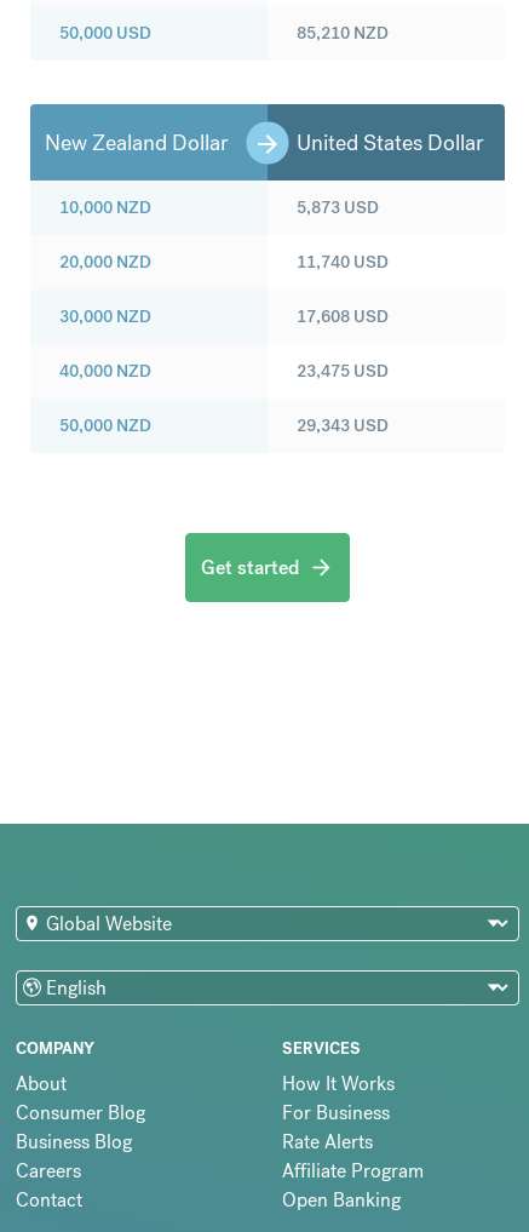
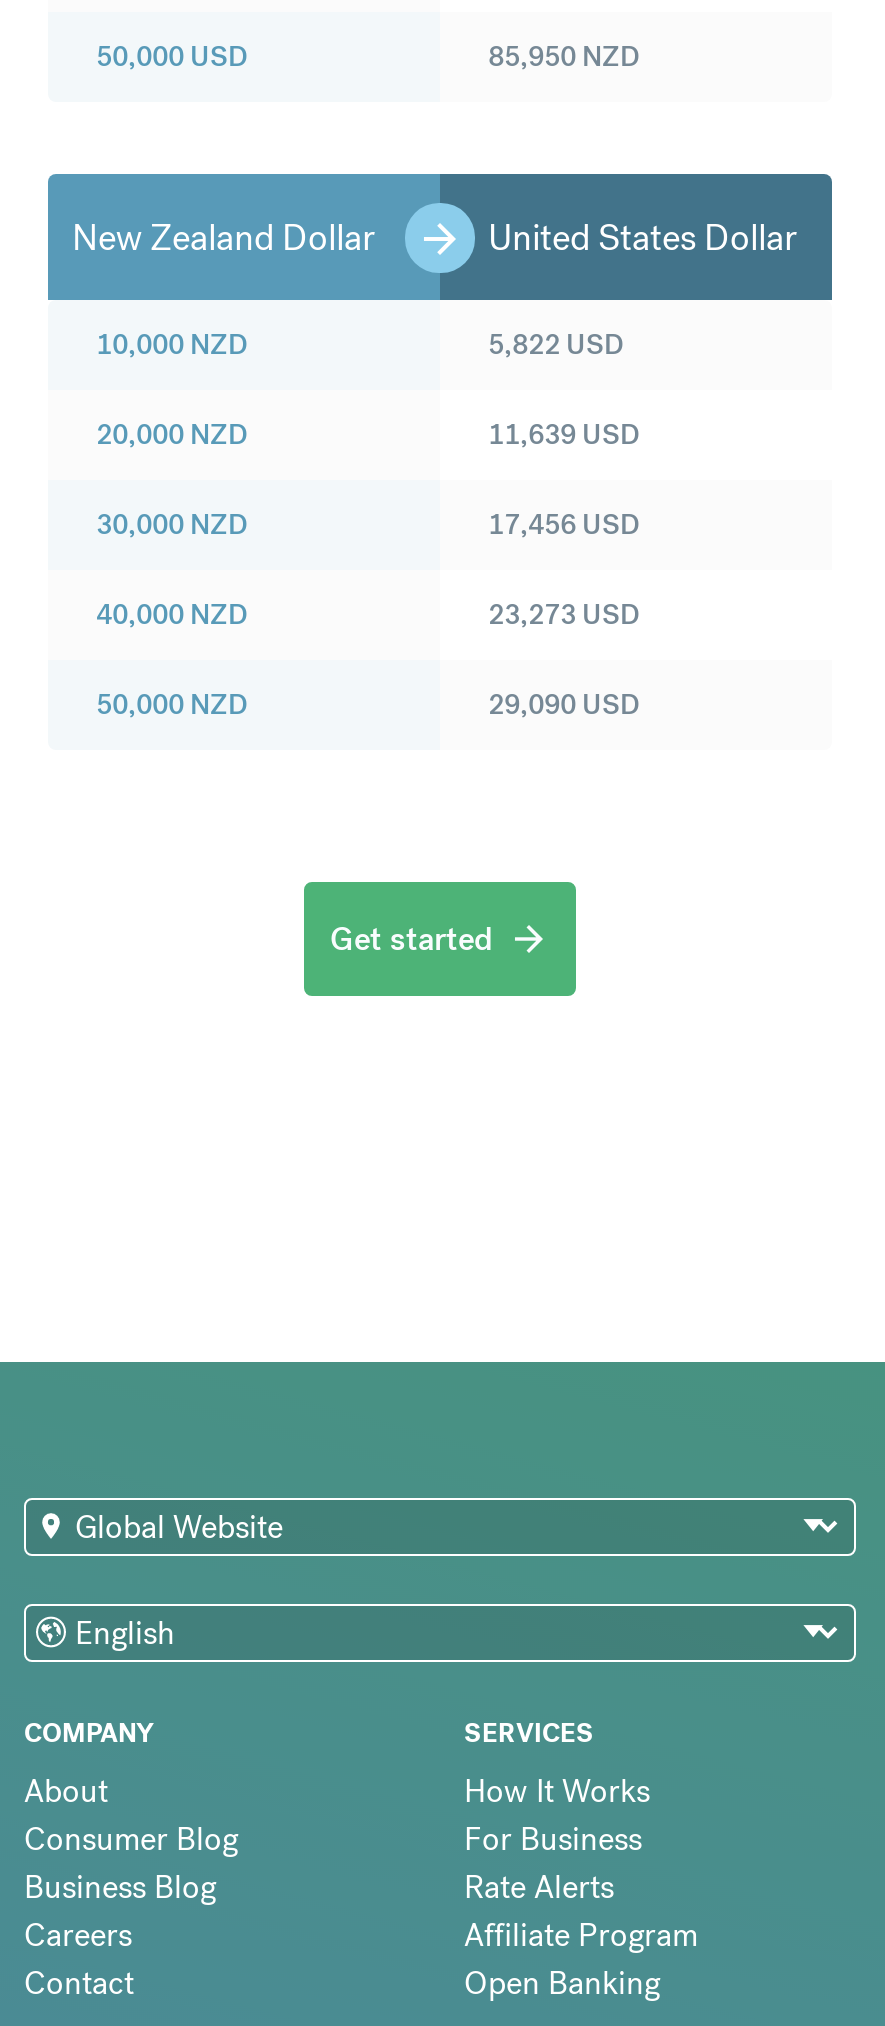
[297,22,389,44] 85,210 NZD -> [488,38,640,74] 85,950 NZD
[297,196,379,218] 5,873 USD -> [488,326,624,362] 5,822 USD
[297,251,389,273] 11,740 USD -> [488,416,640,452] 11,639 USD
[297,306,389,327] 17,608 USD -> [488,506,640,542] 17,456 USD
[297,360,389,382] 23,475 USD -> [488,596,640,632] 23,273 USD
[297,415,389,436] 29,343 USD -> [488,686,640,722] 29,090 USD

